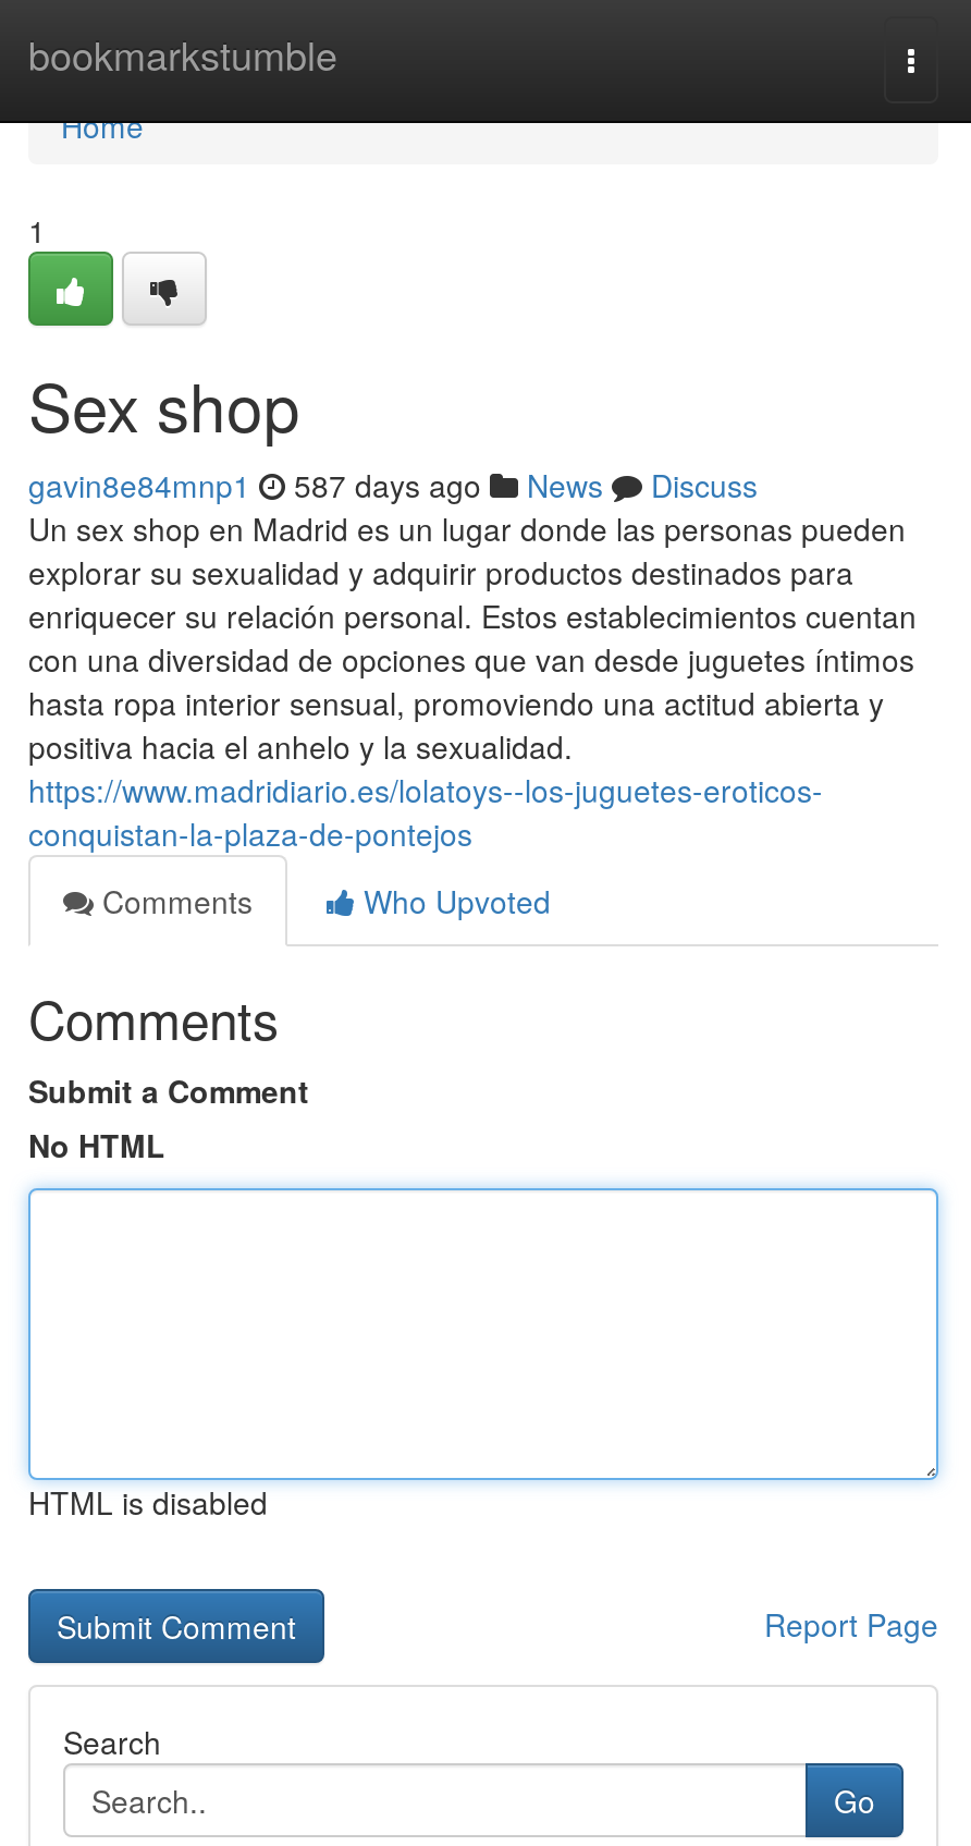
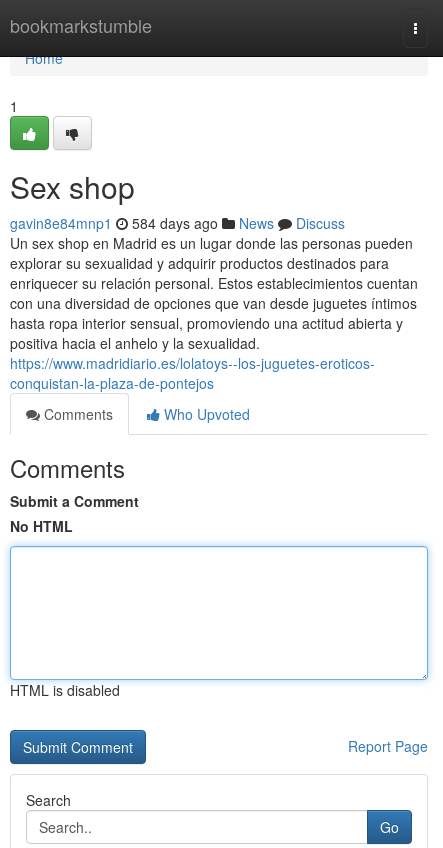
[28,463,758,506] gavin8e84mnp1 587 days ago News Discuss -> [10,213,345,233] gavin8e84mnp1 584 days ago News Discuss

